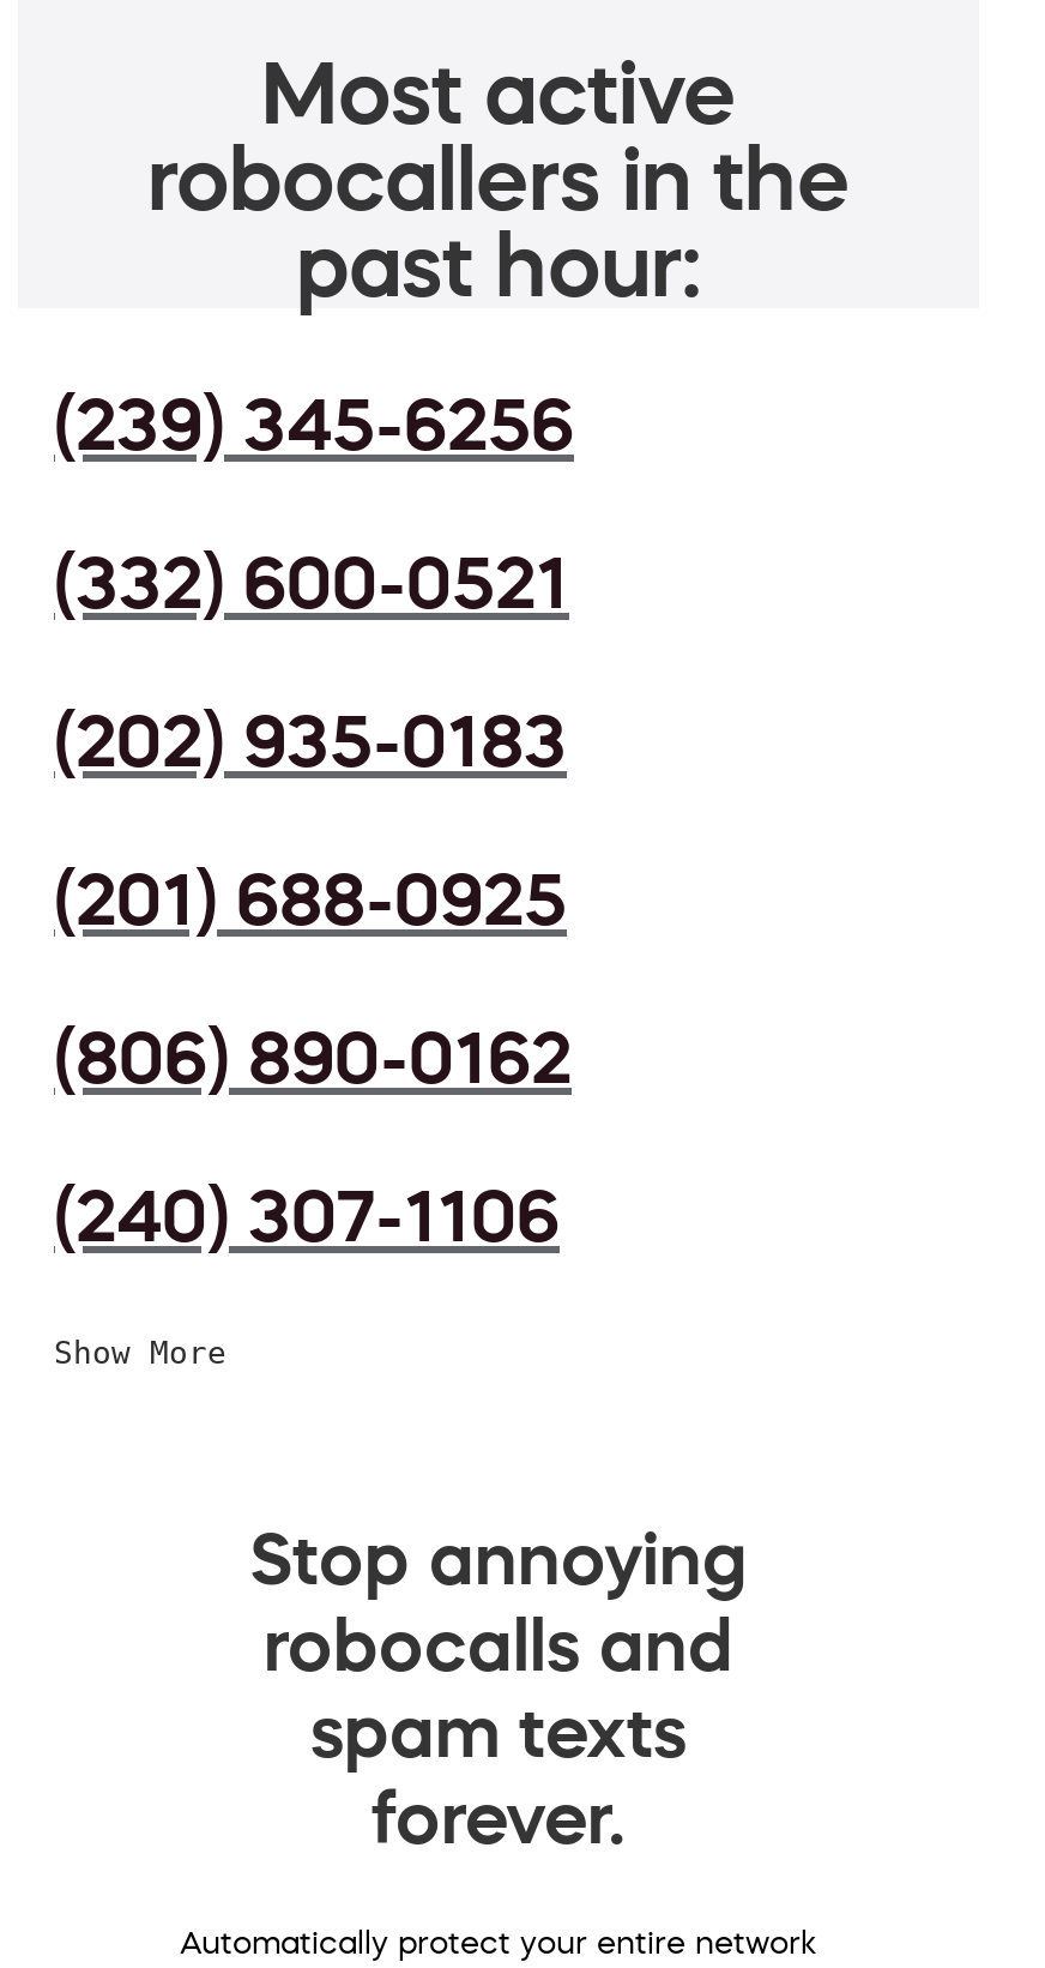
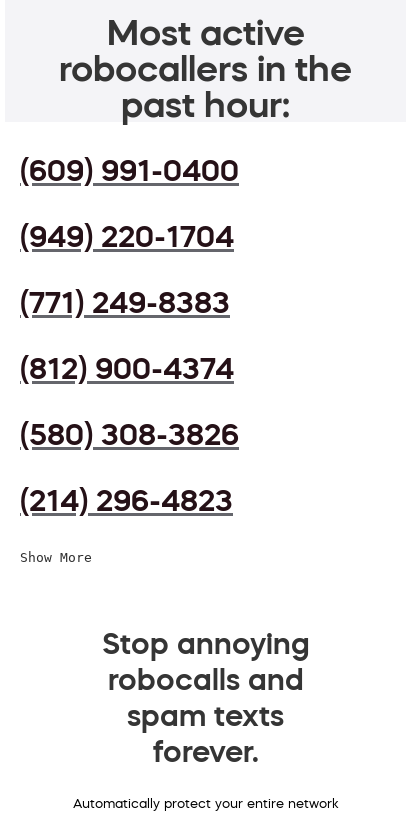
[54,388,574,460] (239) 345-6256 -> [20,155,239,185] (609) 991-0400
[54,546,569,618] (332) 600-0521 -> [20,221,234,251] (949) 220-1704
[54,704,567,776] (202) 935-0183 -> [20,287,230,317] (771) 249-8383
[54,863,567,935] (201) 688-0925 -> [20,353,234,383] (812) 900-4374
[54,1021,572,1093] (806) 890-0162 -> [20,419,239,449] (580) 308-3826
[54,1179,560,1251] (240) 307-1106 -> [20,485,233,515] (214) 296-4823

